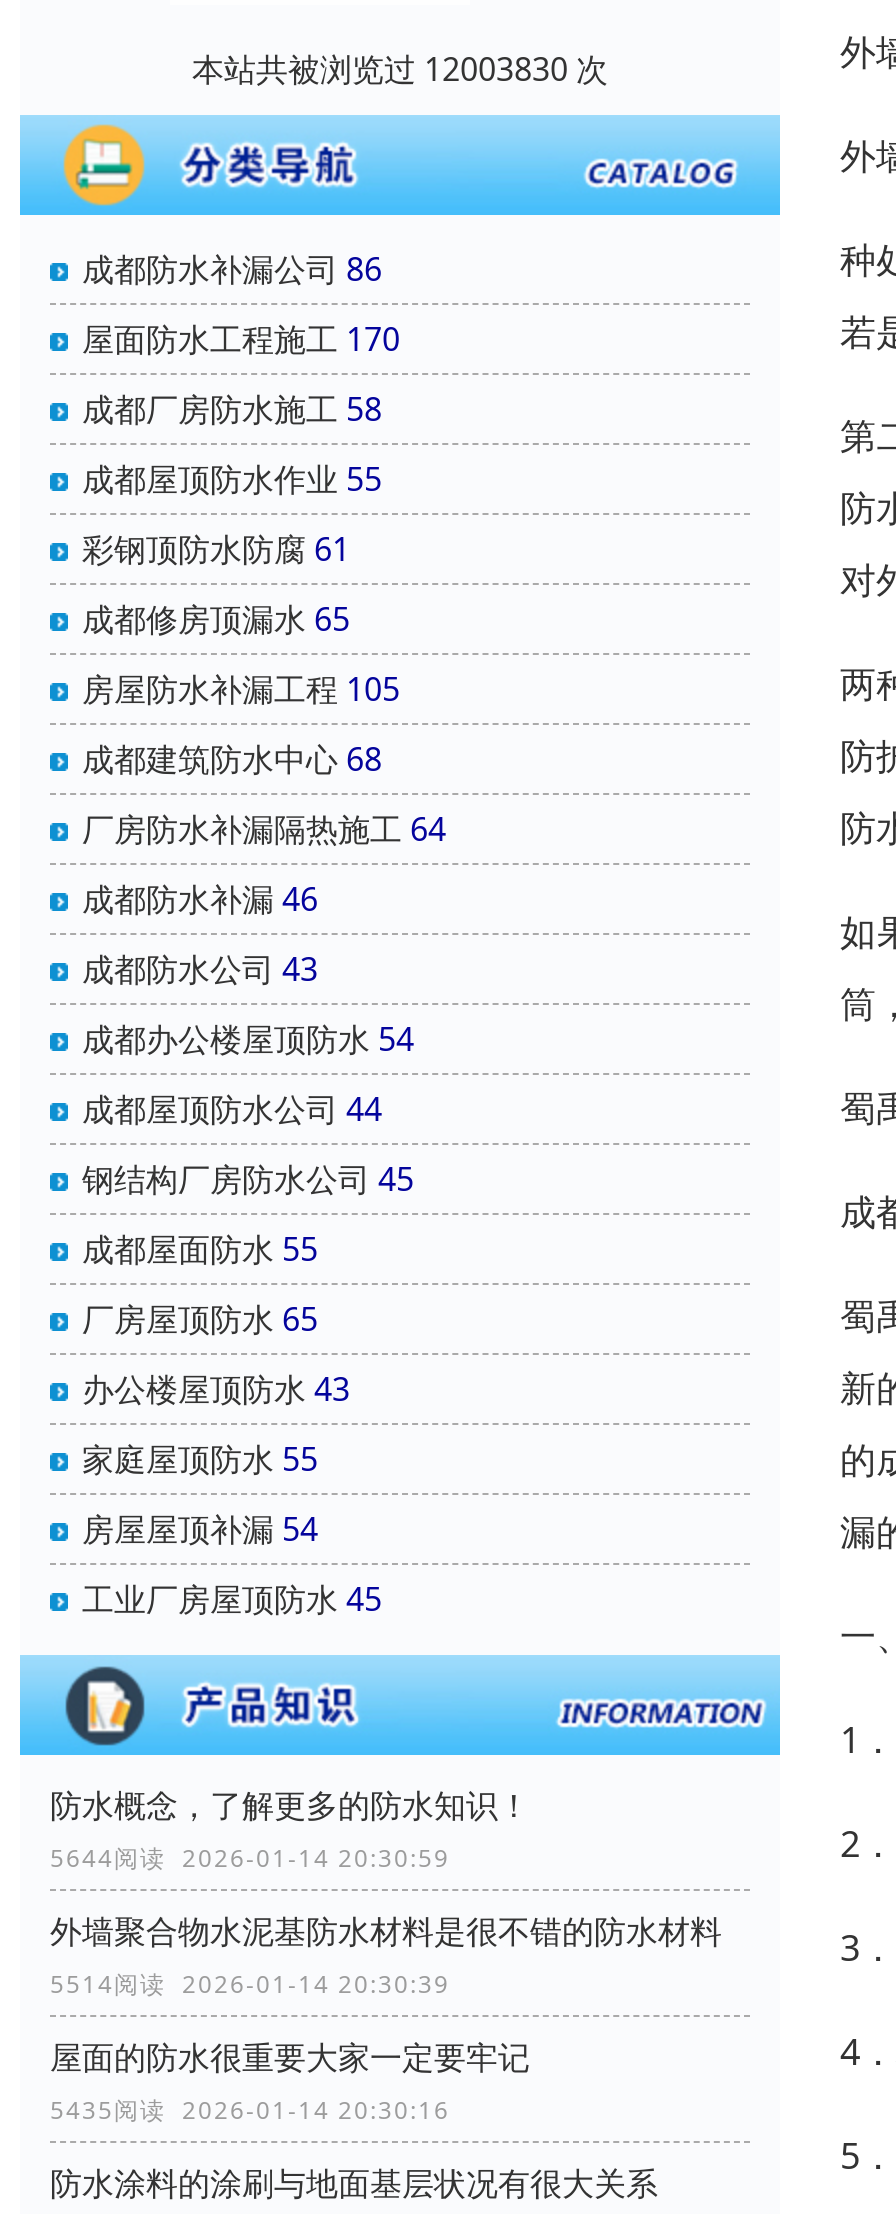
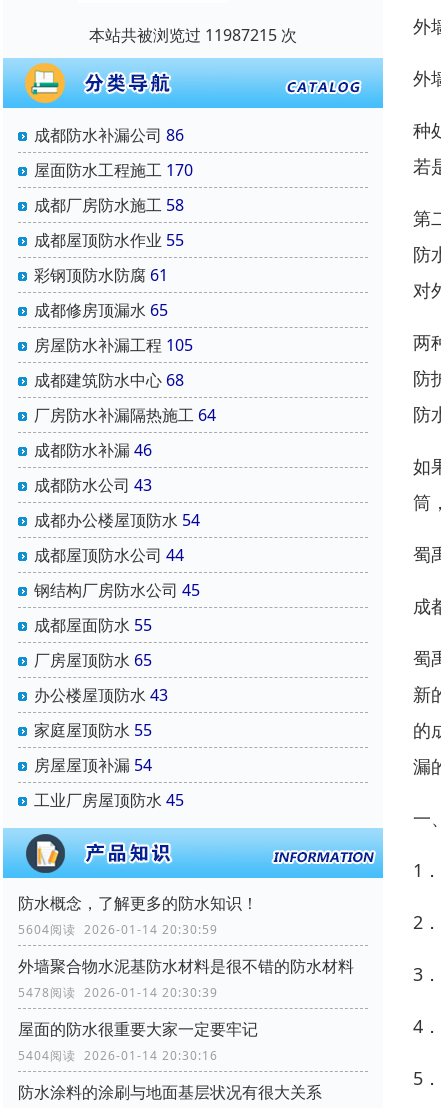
[192,47,608,91] 本站共被浏览过 12003830 次 -> [89,24,297,46] 本站共被浏览过 11987215 次
[50,1841,450,1875] 5644阅读 2026-01-14 20:30:59 -> [18,921,218,938] 5604阅读 2026-01-14 20:30:59
[50,1967,450,2001] 5514阅读 2026-01-14 20:30:39 -> [18,984,218,1001] 5478阅读 2026-01-14 20:30:39
[50,2093,450,2127] 5435阅读 2026-01-14 20:30:16 -> [18,1047,218,1064] 5404阅读 2026-01-14 20:30:16

